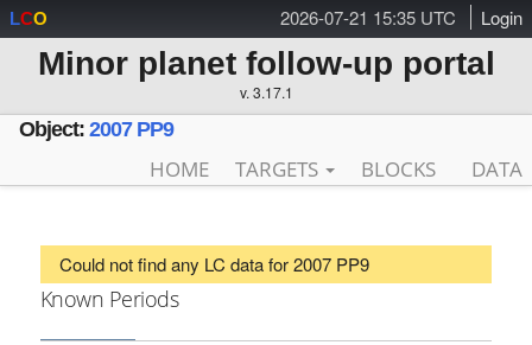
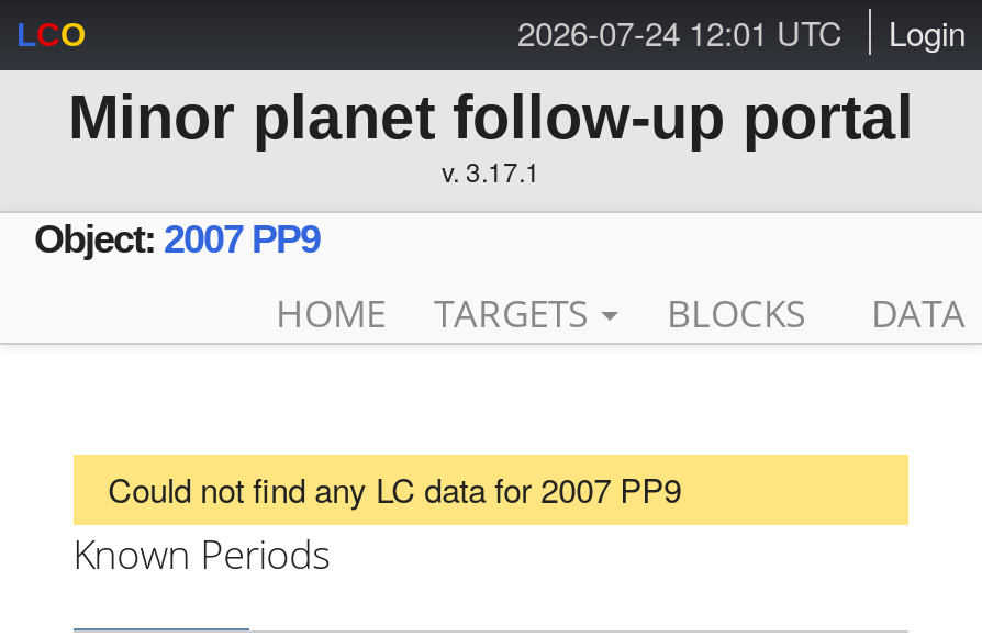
[280,5,522,30] 2026-07-21 15:35 UTC Login -> [517,9,966,55] 2026-07-24 12:01 UTC Login

